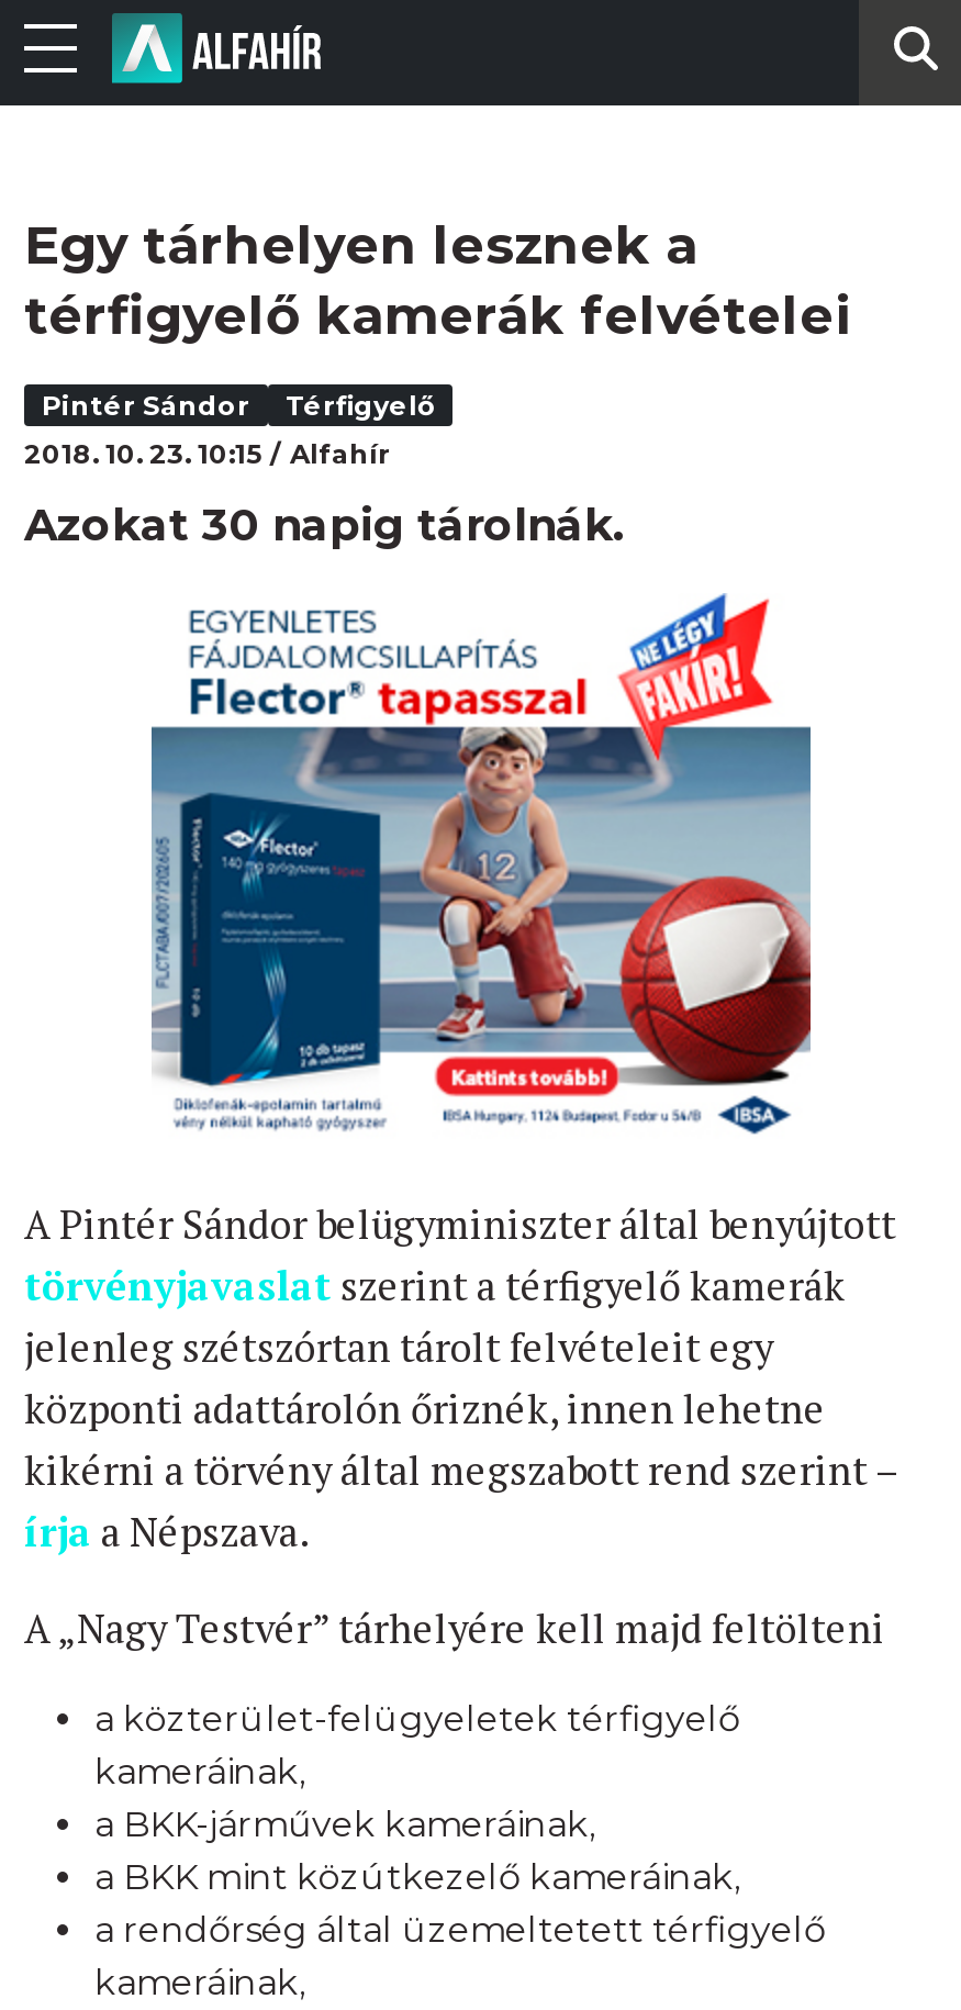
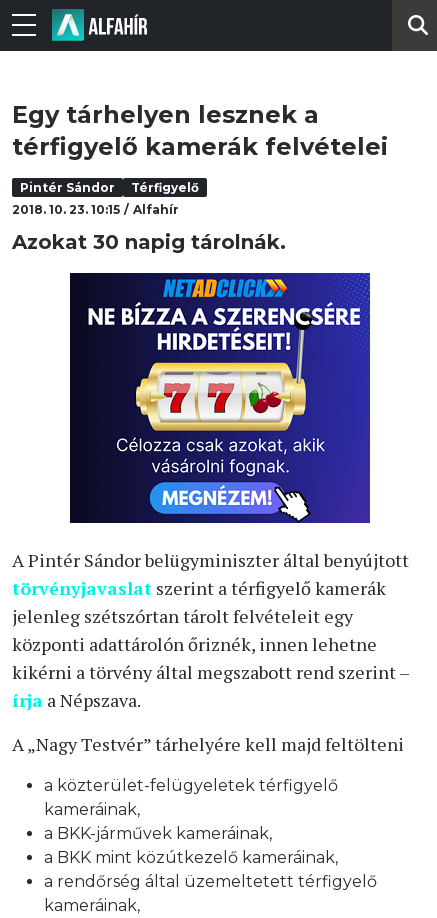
[149,593,813,1142] [image] -> [69,272,371,524] [image]

